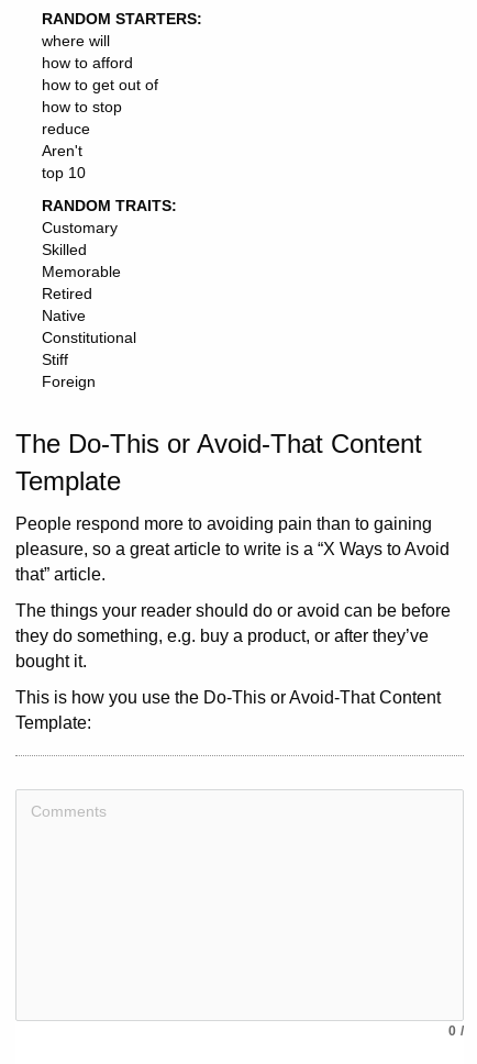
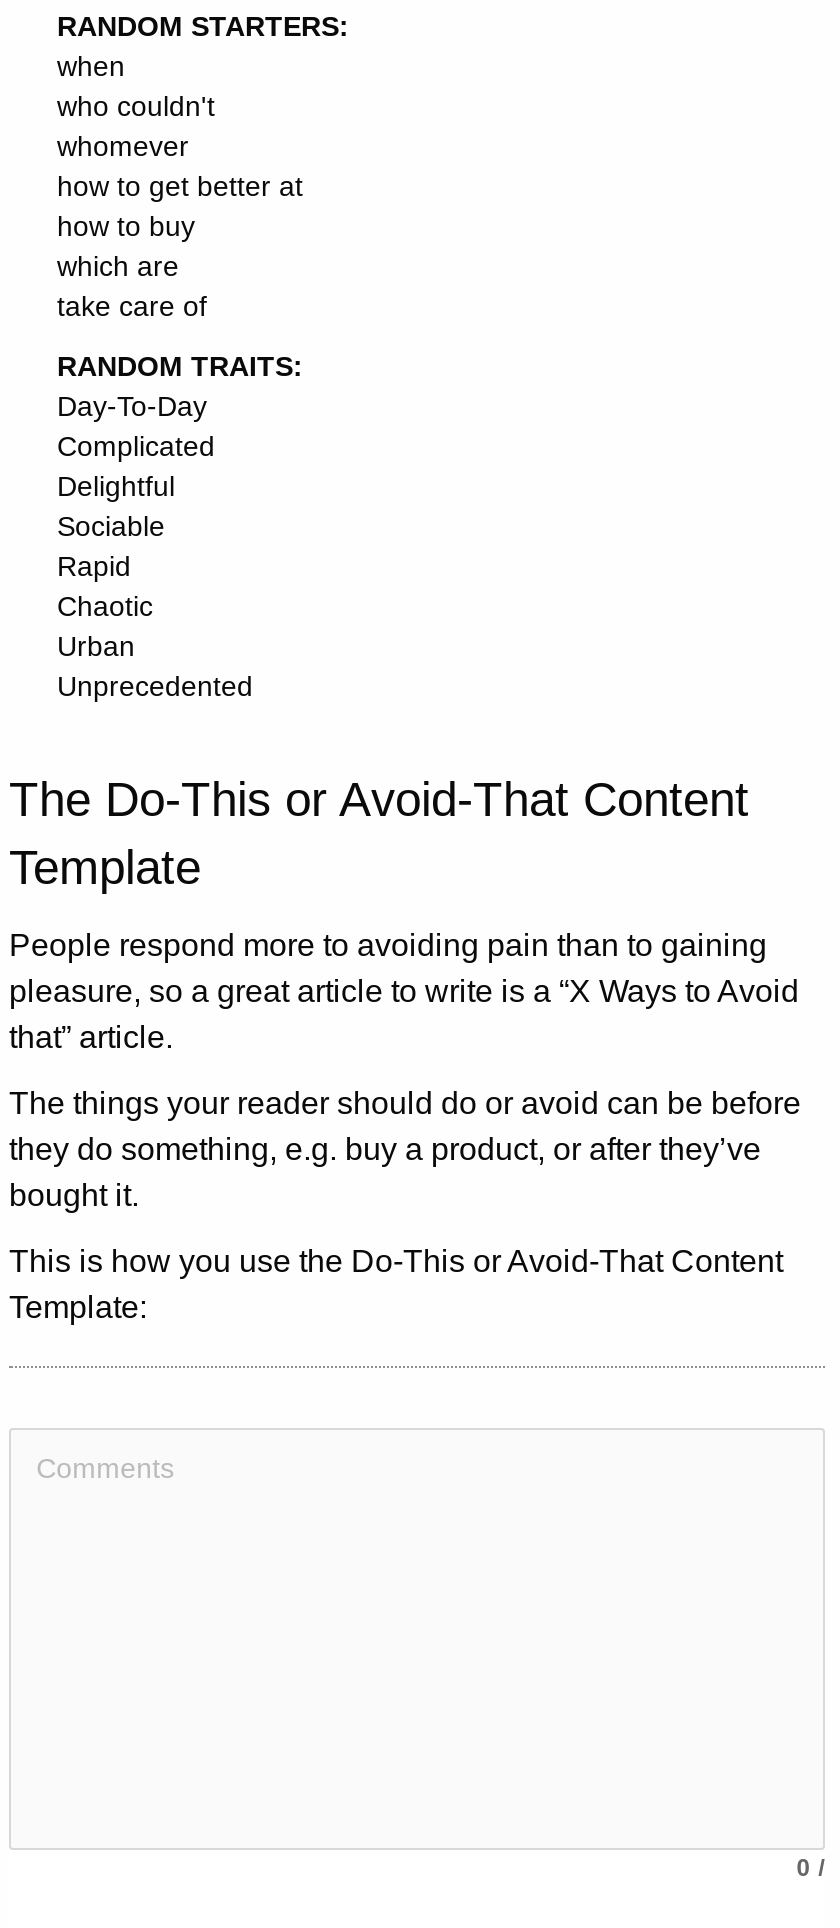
[42,32,158,181] where will | how to afford | how to get out of | how to stop | reduce | Aren't | top 10 -> [57,50,303,322] when | who couldn't | whomever | how to get better at | how to buy | which are | take care of
[42,219,136,390] Customary | Skilled | Memorable | Retired | Native | Constitutional | Stiff | Foreign -> [57,390,253,702] Day-To-Day | Complicated | Delightful | Sociable | Rapid | Chaotic | Urban | Unprecedented

